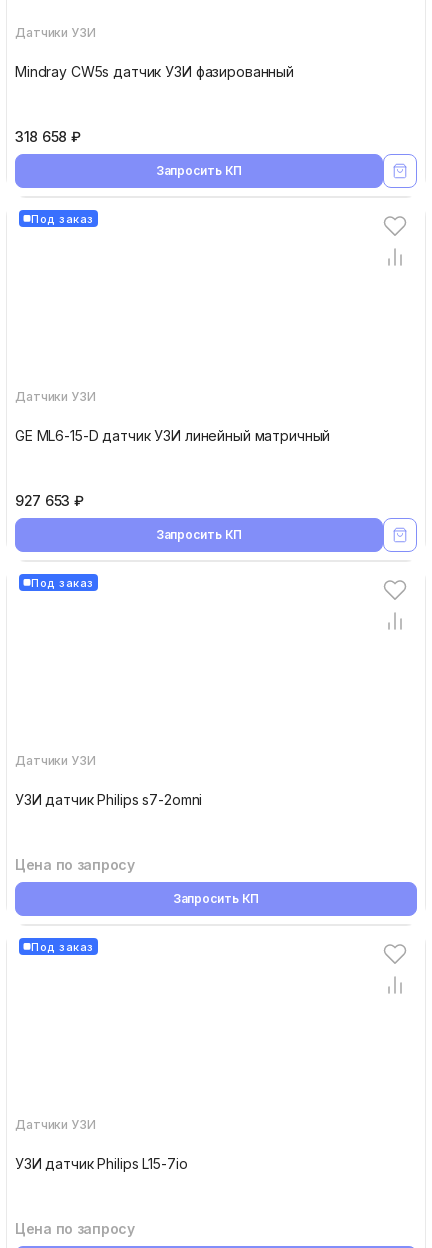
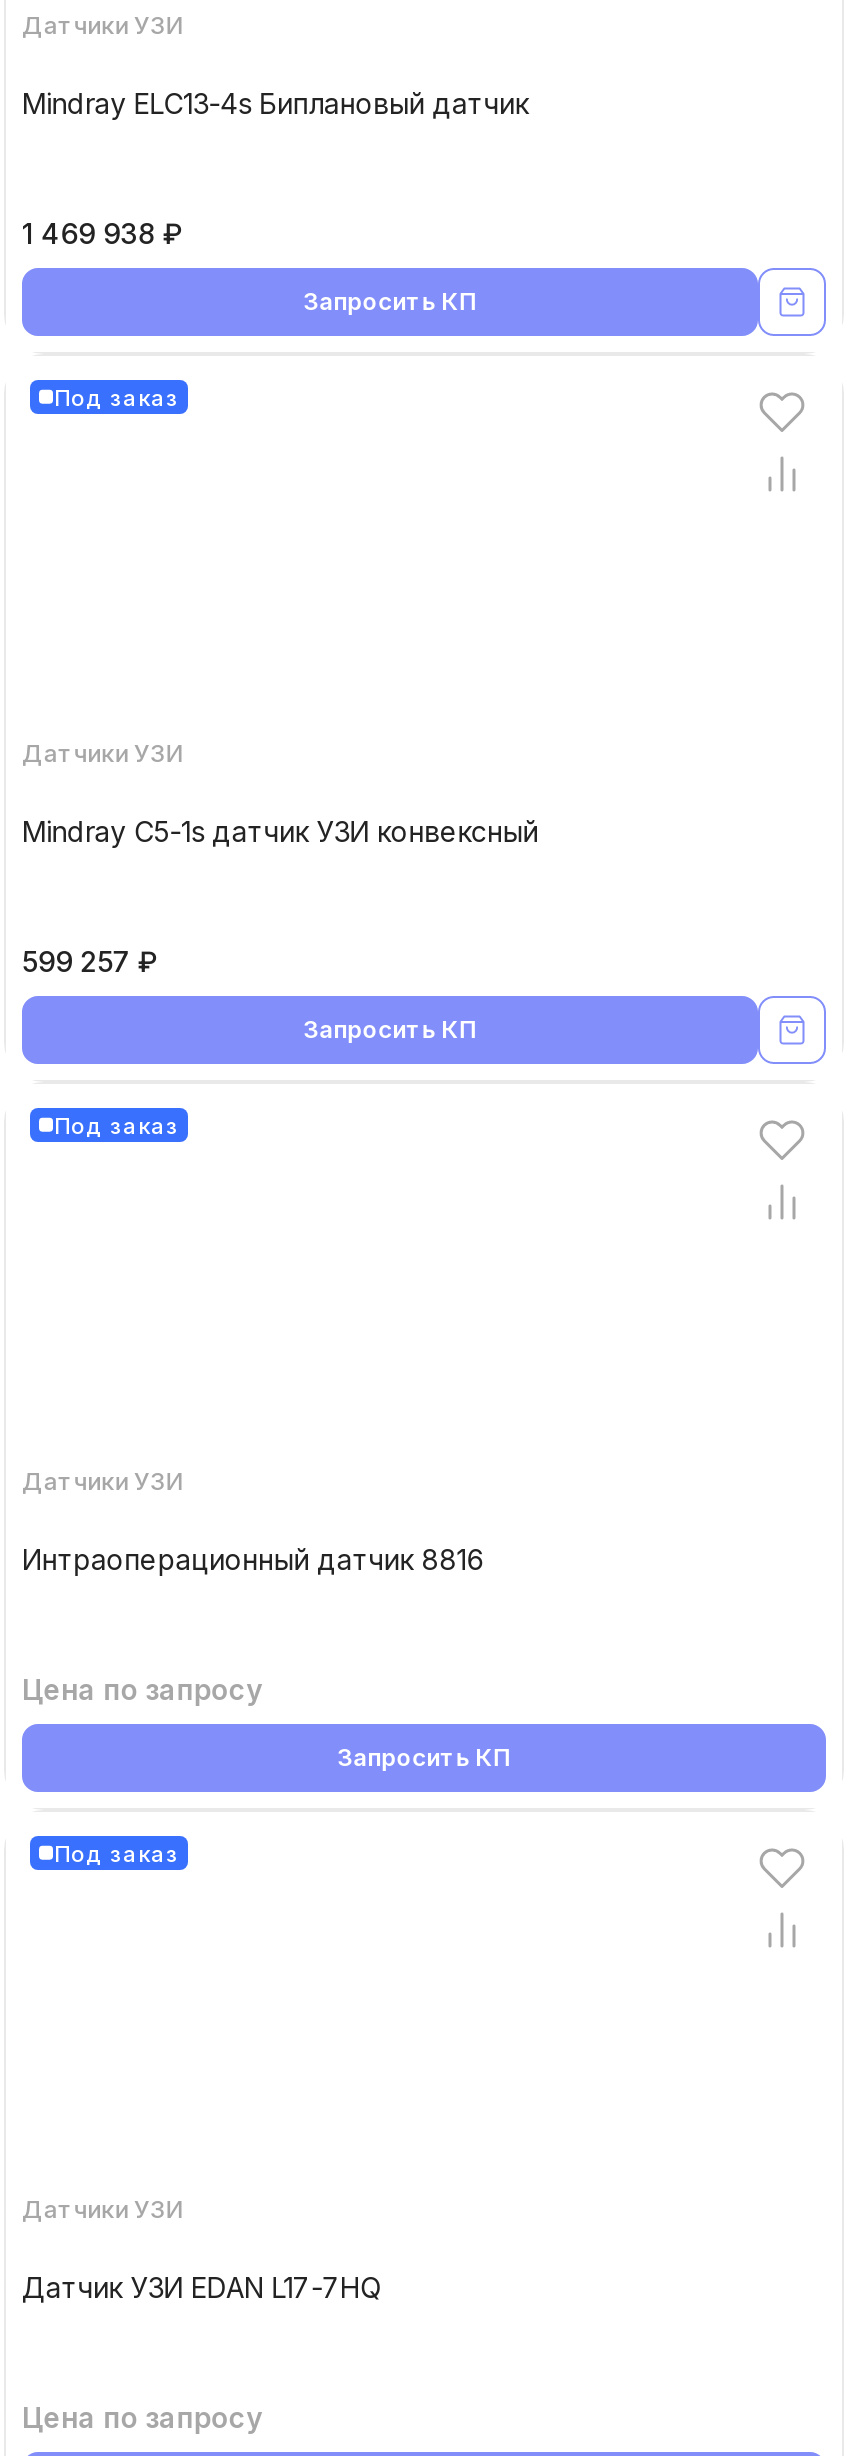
[15,63,294,80] Mindray CW5s датчик УЗИ фазированный -> [22,86,528,120] Mindray ELC13-4s Биплановый датчик
[15,128,80,145] 318 658 ₽ -> [22,216,182,250] 1 469 938 ₽
[15,427,330,444] GE ML6-15-D датчик УЗИ линейный матричный -> [22,814,538,848] Mindray C5-1s датчик УЗИ конвексный
[15,492,83,509] 927 653 ₽ -> [22,944,157,978] 599 257 ₽
[15,791,202,808] УЗИ датчик Philips s7-2omni -> [22,1542,484,1576] Интраоперационный датчик 8816
[15,1155,187,1172] УЗИ датчик Philips L15-7io -> [22,2270,382,2304] Датчик УЗИ EDAN L17-7HQ

